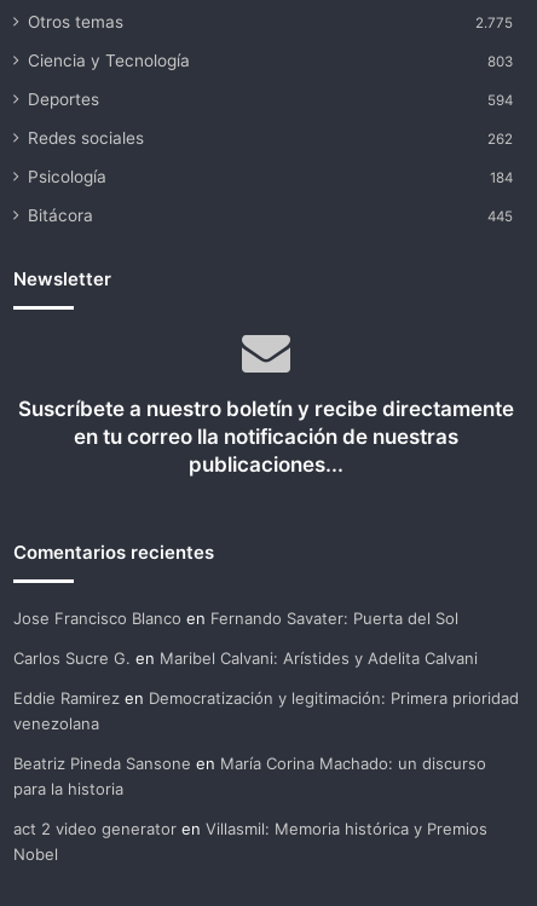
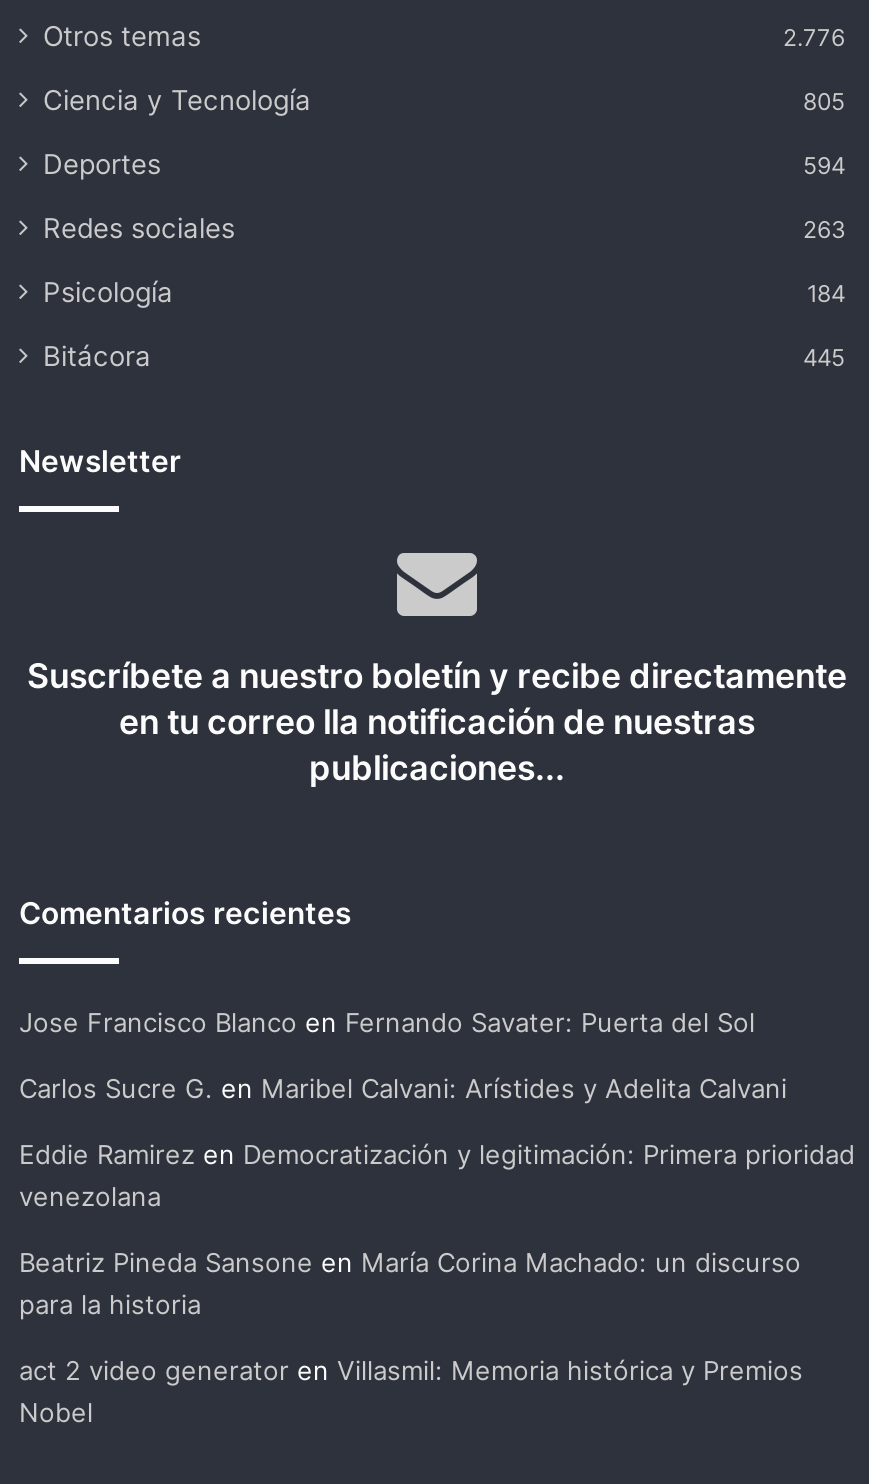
[475,15,513,31] 2.775 -> [783,24,845,52] 2.776
[487,53,513,70] 803 -> [803,88,845,116] 805
[487,131,513,148] 262 -> [803,216,845,244] 263

